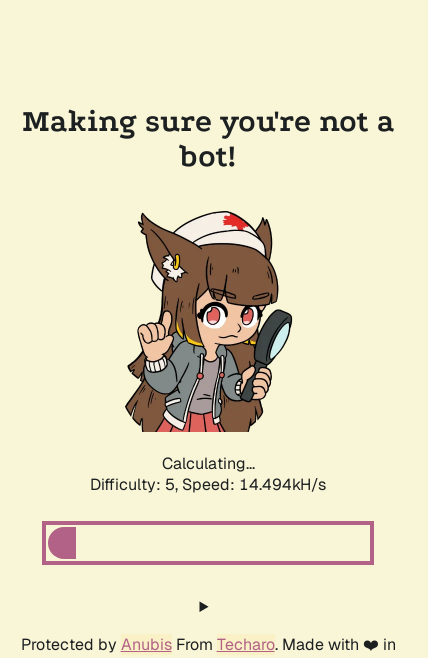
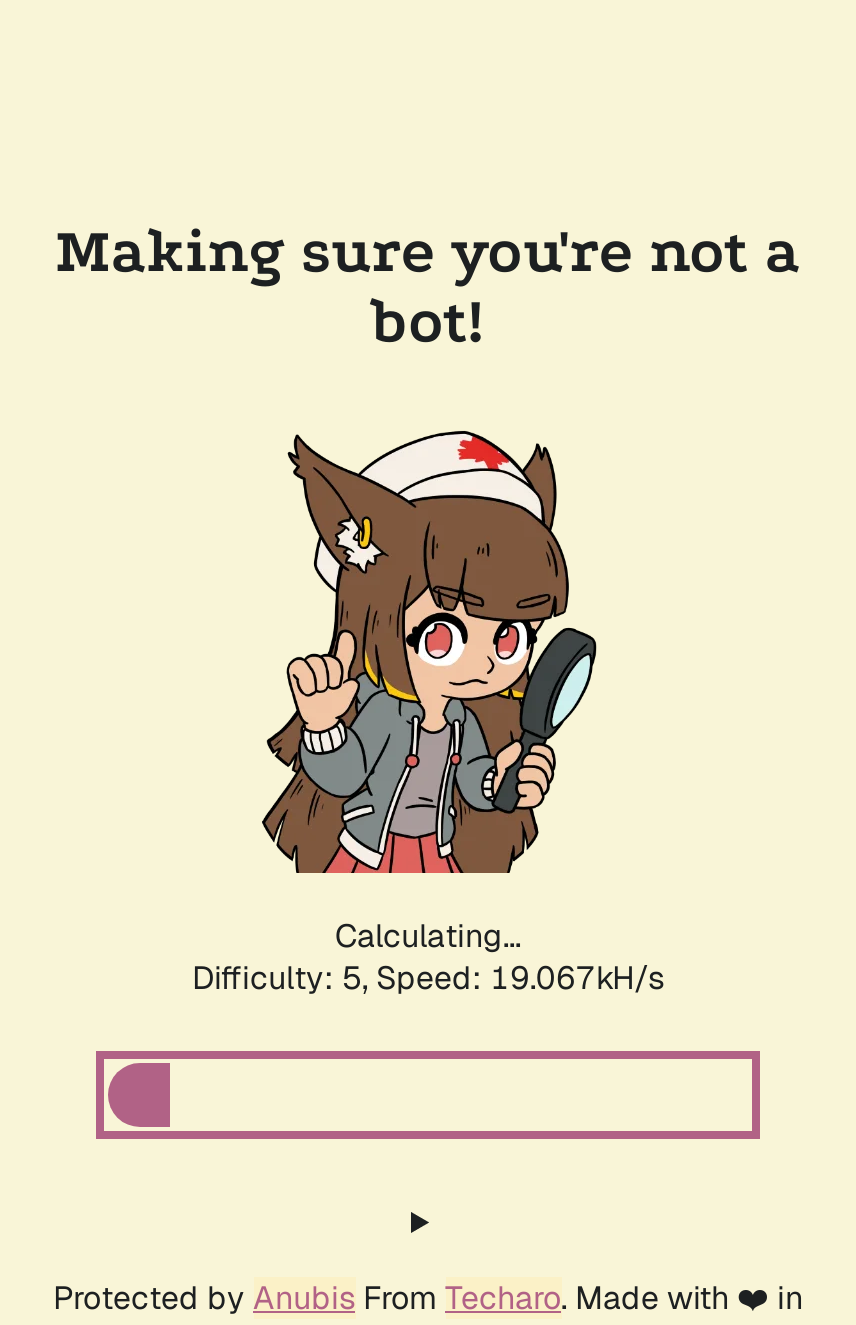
[90,474,326,495] Difficulty: 5, Speed: 14.494kH/s -> [192,957,664,999] Difficulty: 5, Speed: 19.067kH/s

